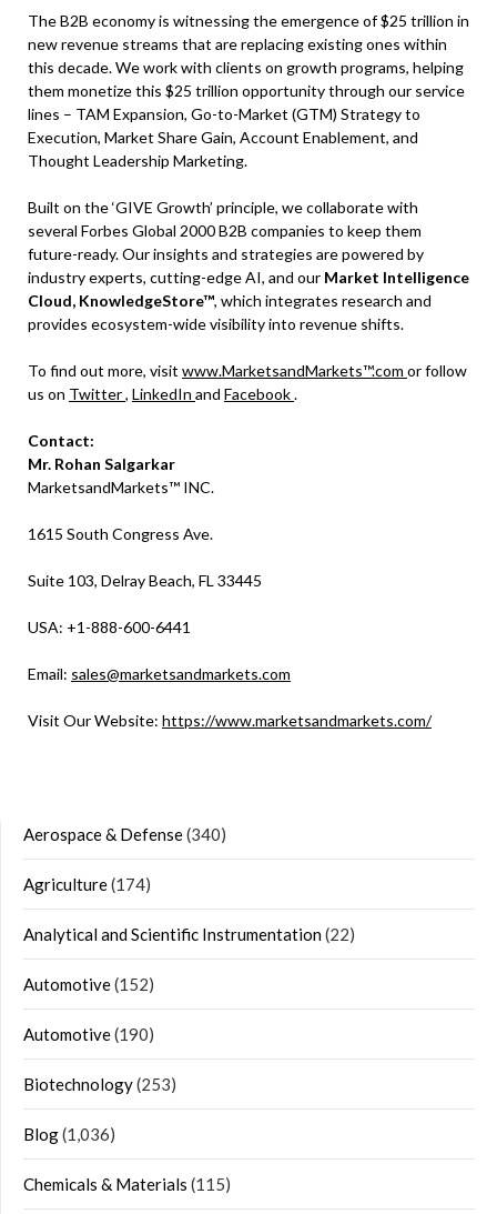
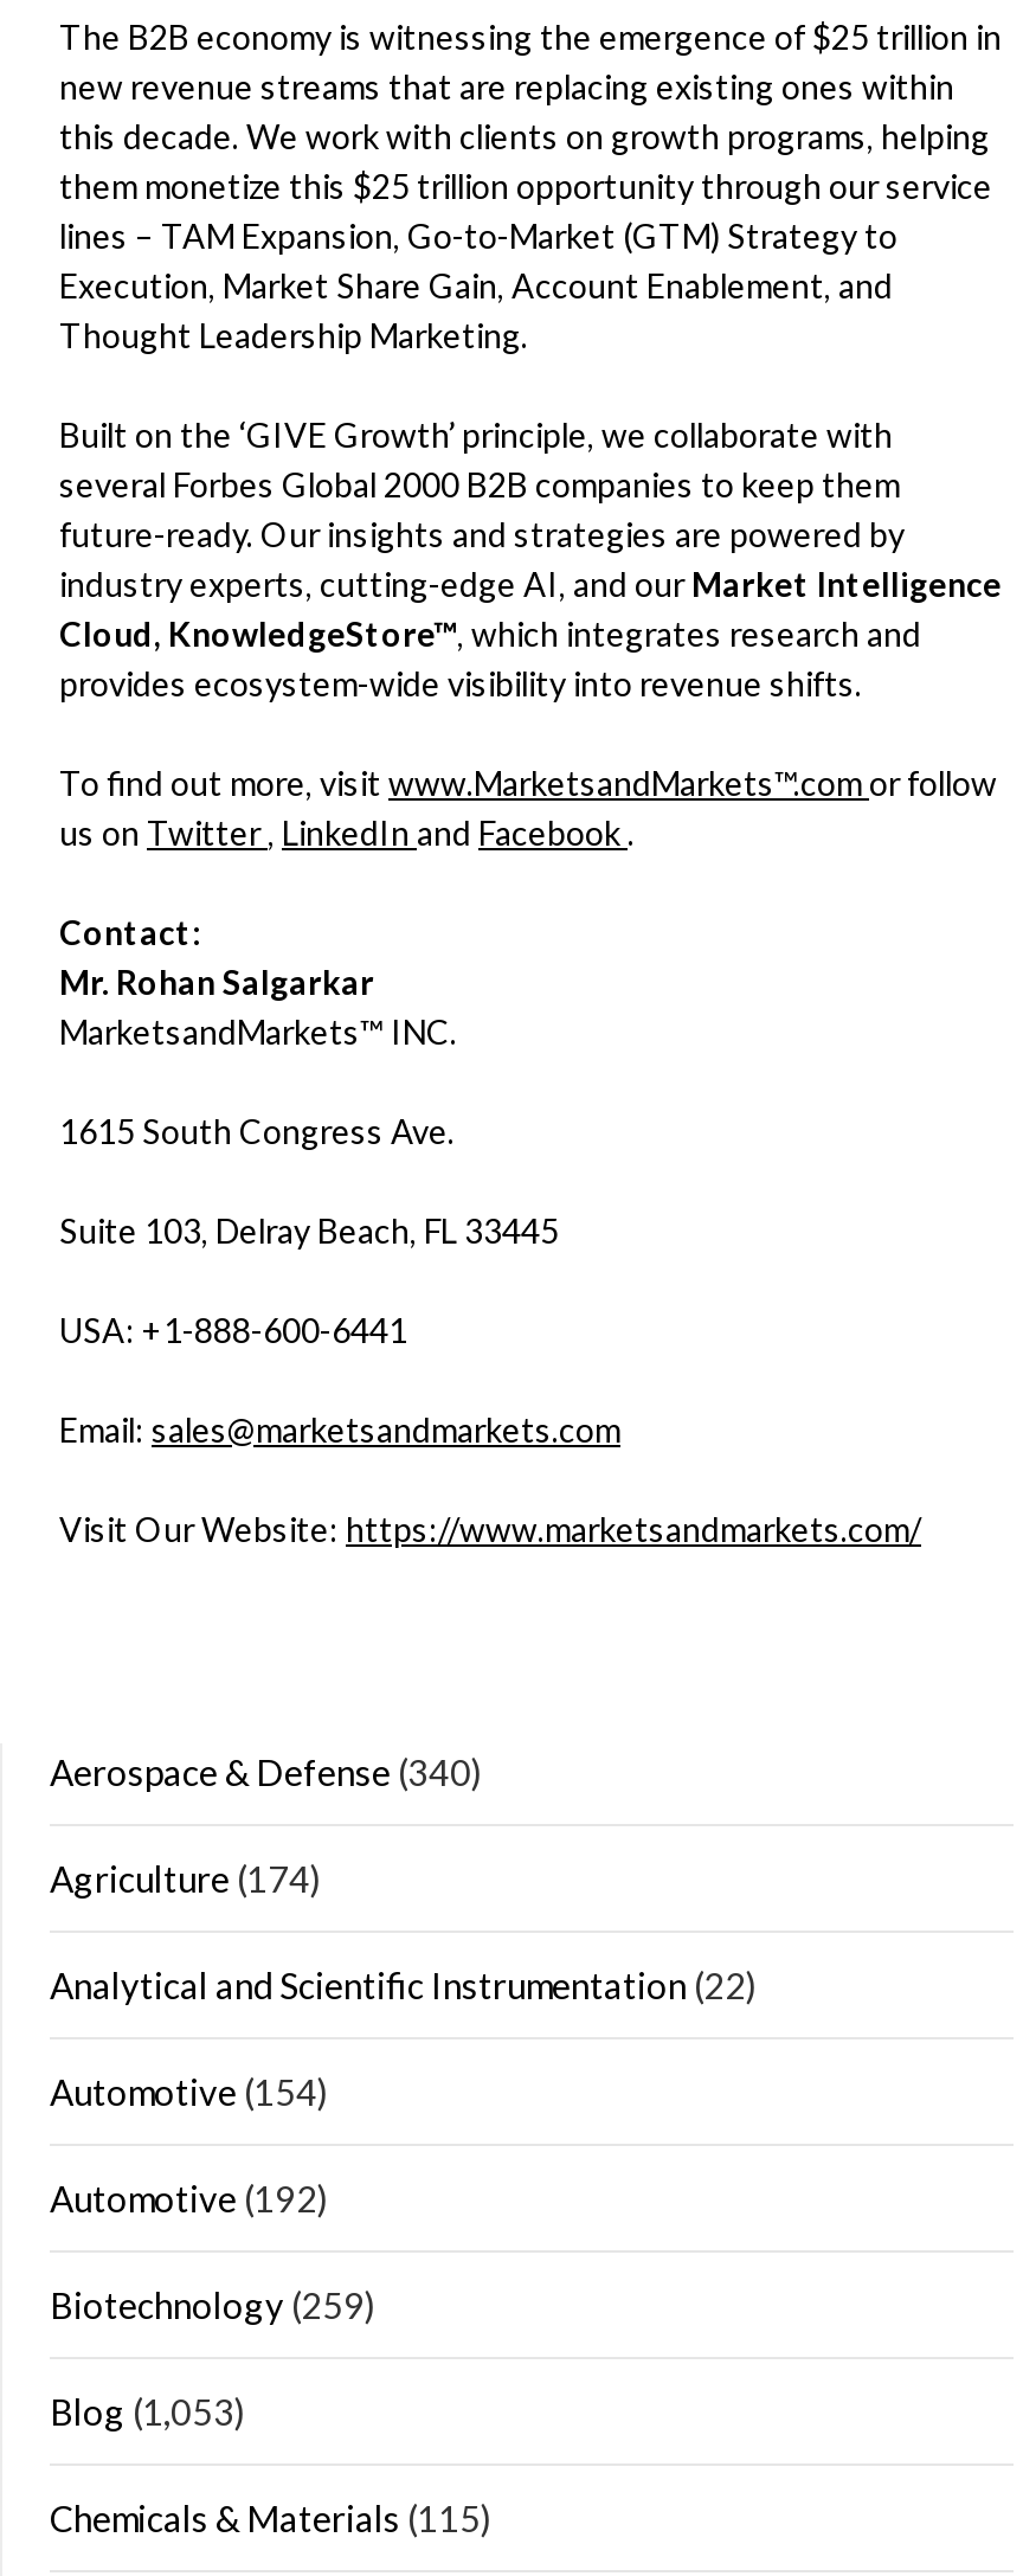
[23,975,154,995] Automotive (152) -> [50,2071,329,2114] Automotive (154)
[23,1025,154,1045] Automotive (190) -> [50,2178,329,2220] Automotive (192)
[23,1074,176,1094] Biotechnology (253) -> [50,2284,377,2327] Biotechnology (259)
[23,1124,115,1144] Blog (1,036) -> [50,2391,246,2434] Blog (1,053)

